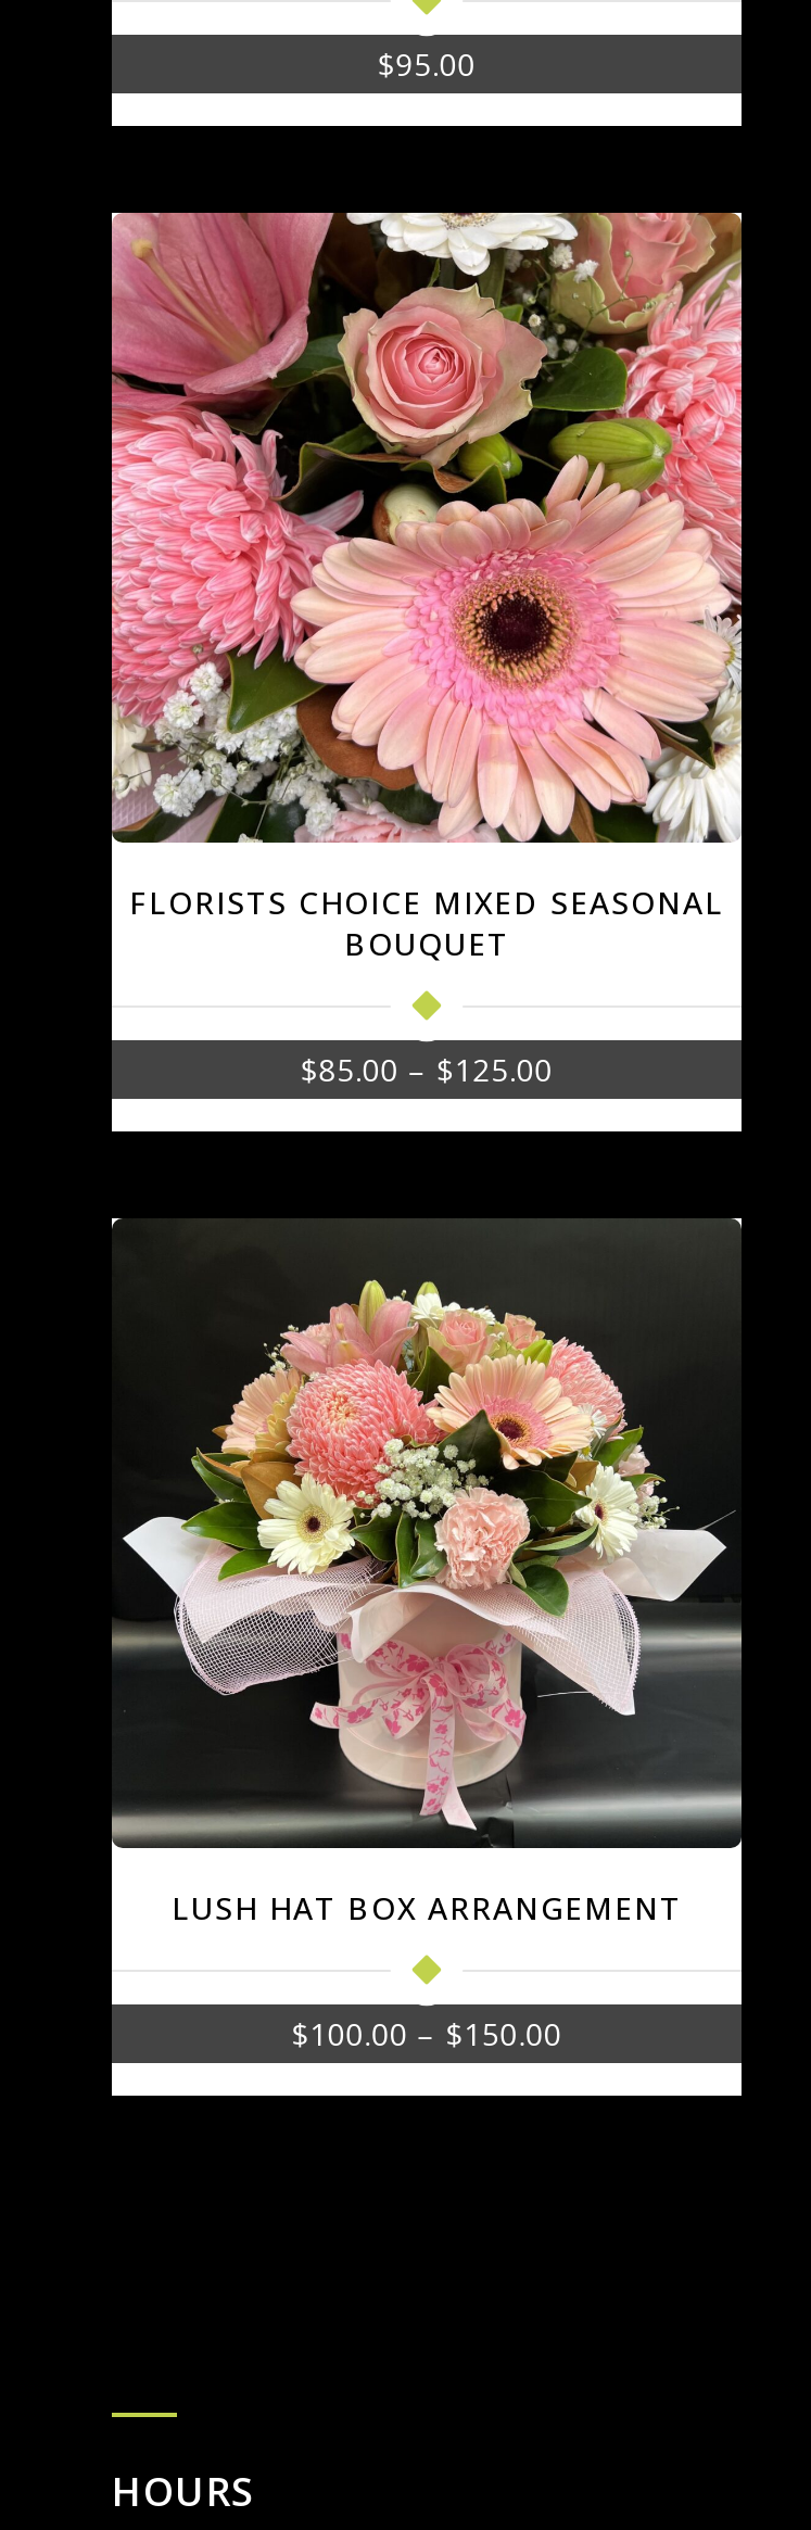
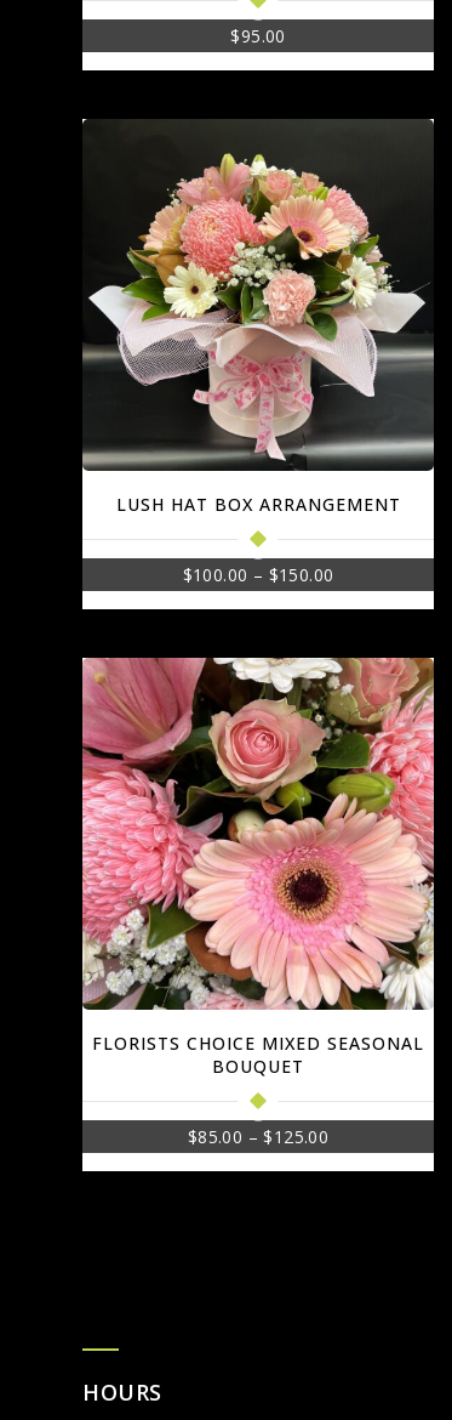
moved [107,208,746,1090] -> [80,655,436,1148]: [image] | FLORISTS CHOICE MIXED SEASONAL | BOUQUET | $85.00 – $125.00
moved [110,1216,744,2054] -> [82,119,434,586]: [image] | LUSH HAT BOX ARRANGEMENT | $100.00 – $150.00

